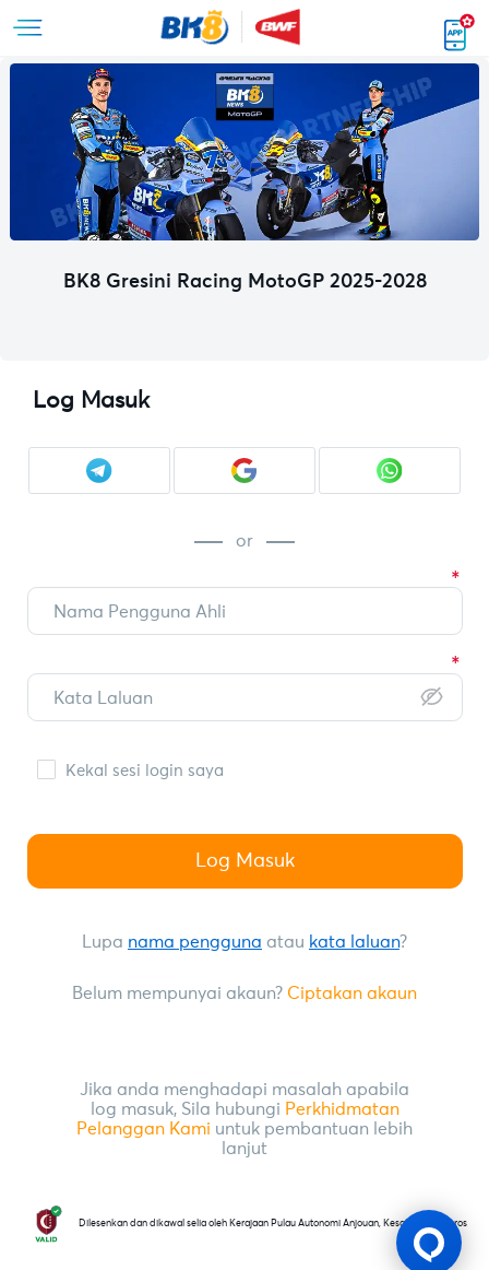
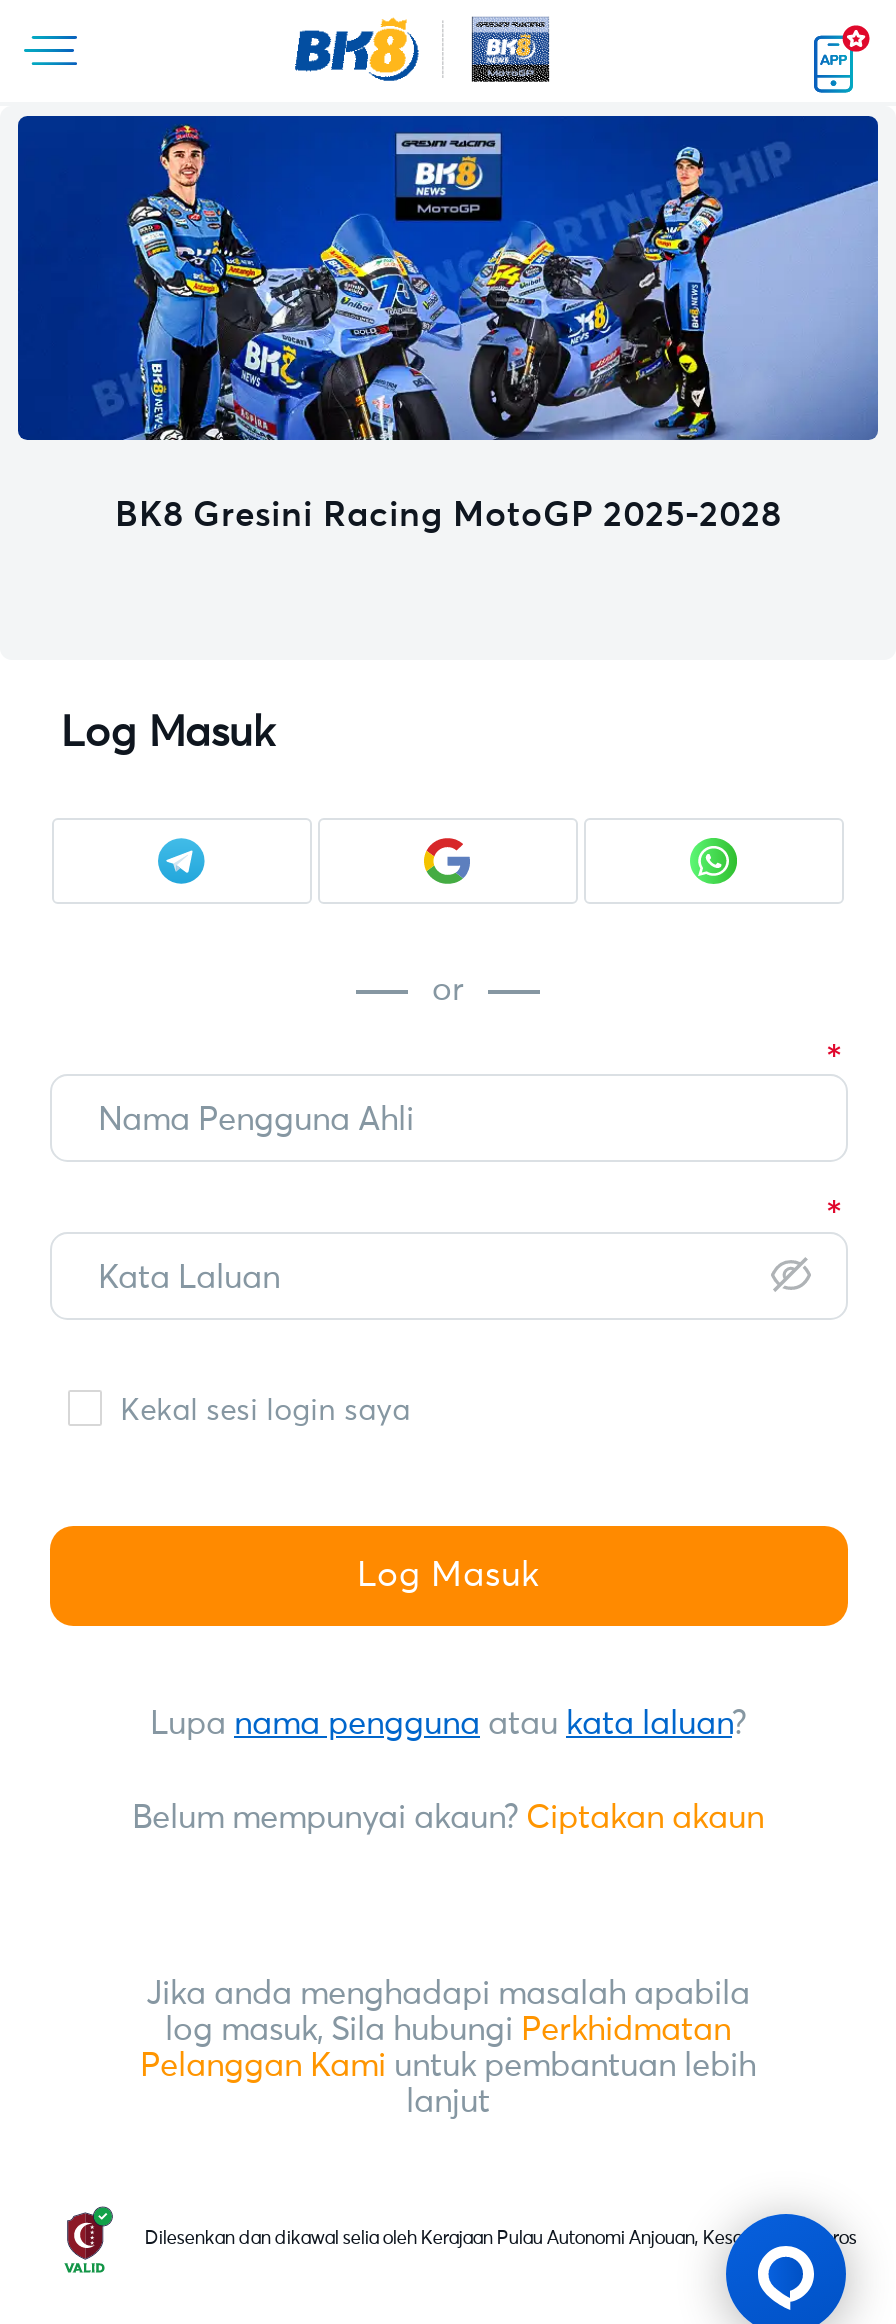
[254,9,301,46] [image] -> [468,16,552,84] [image]

